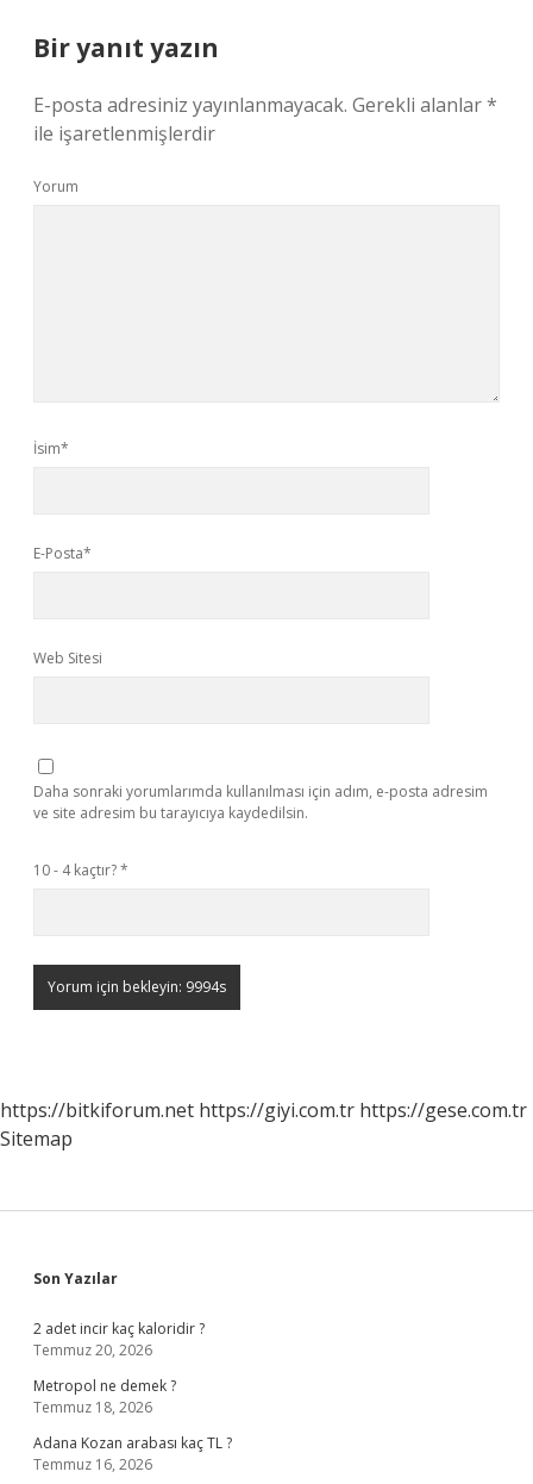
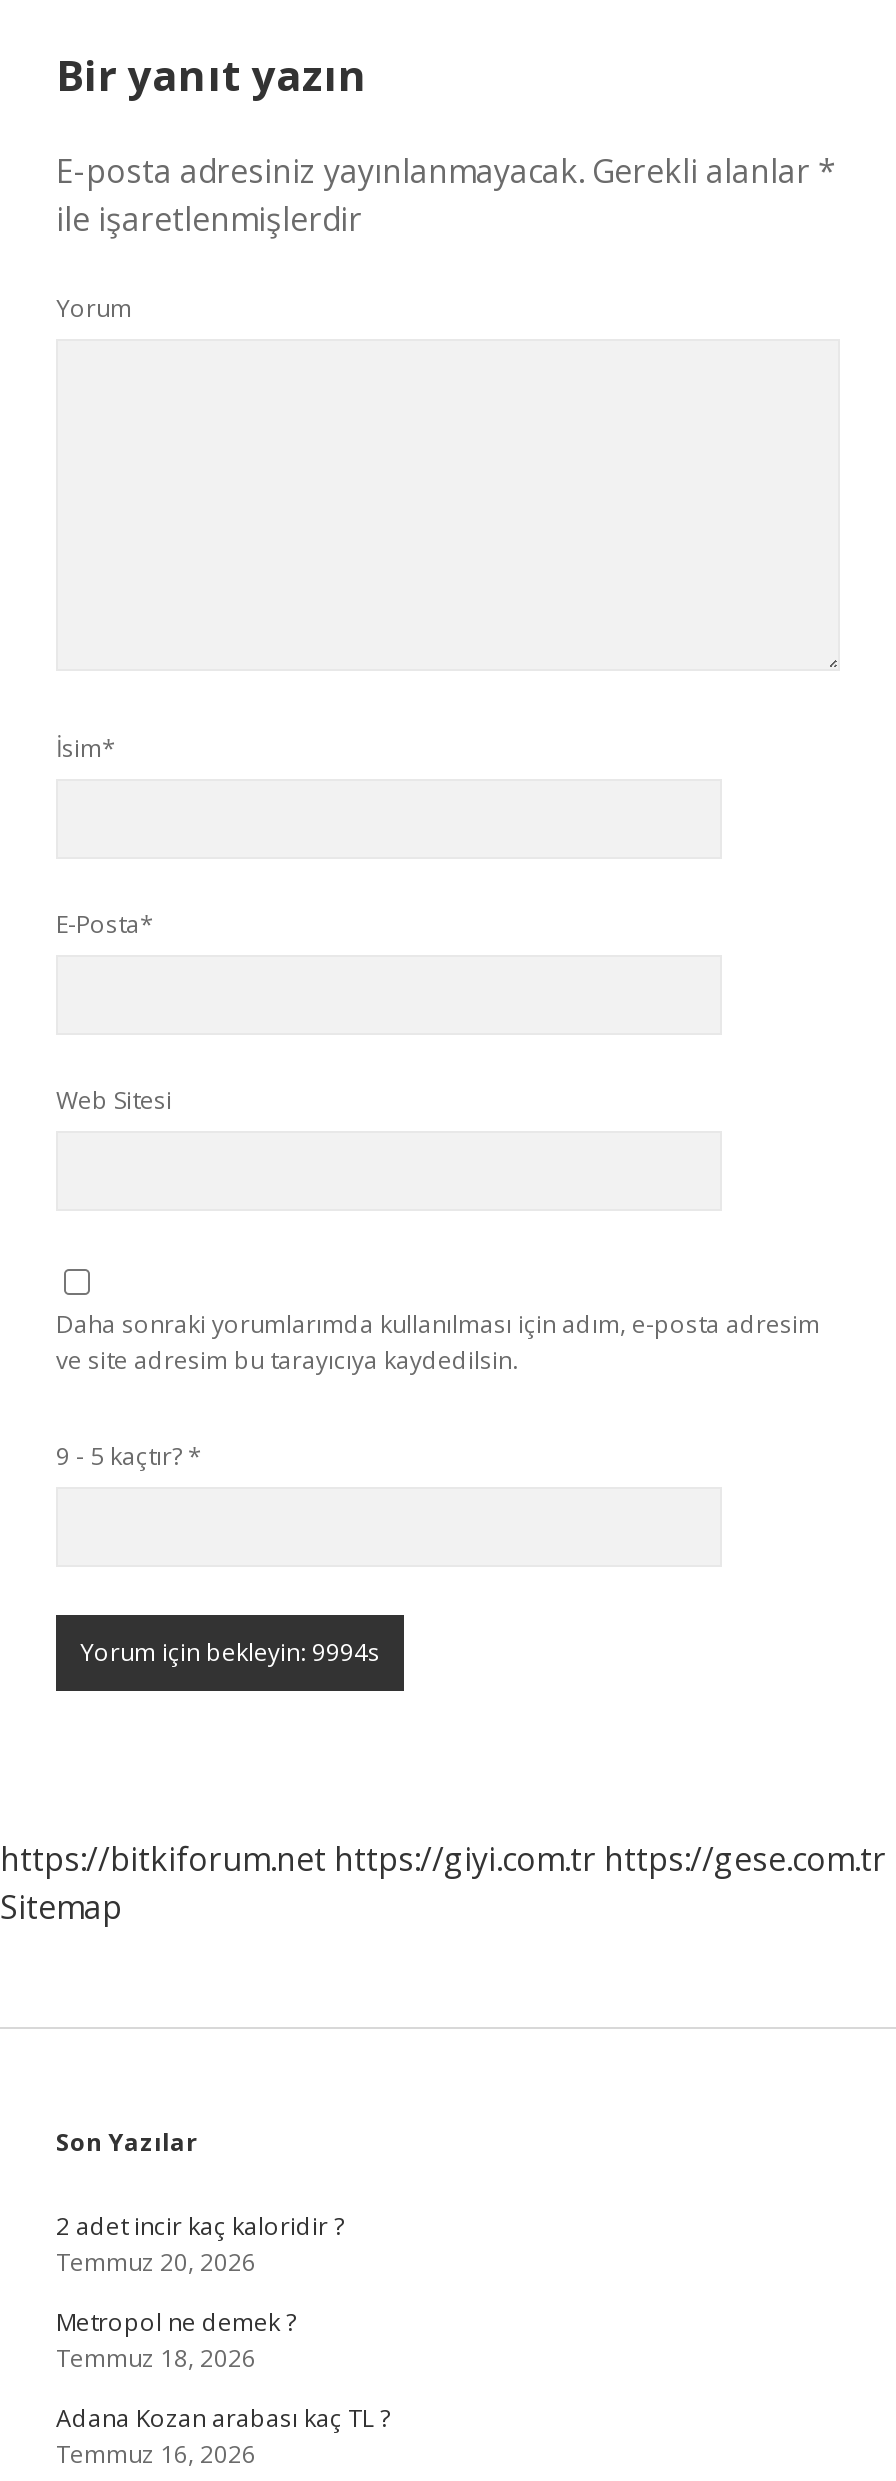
[33,860,128,880] 10 - 4 kaçtır? * -> [56,1439,202,1473] 9 - 5 kaçtır? *

